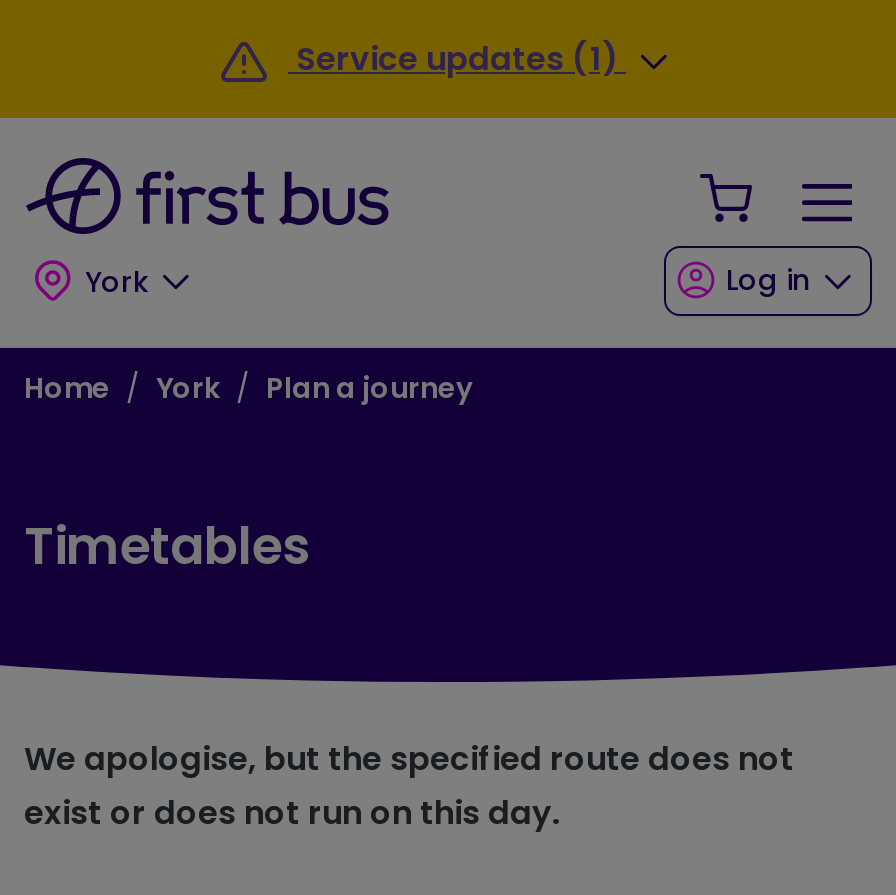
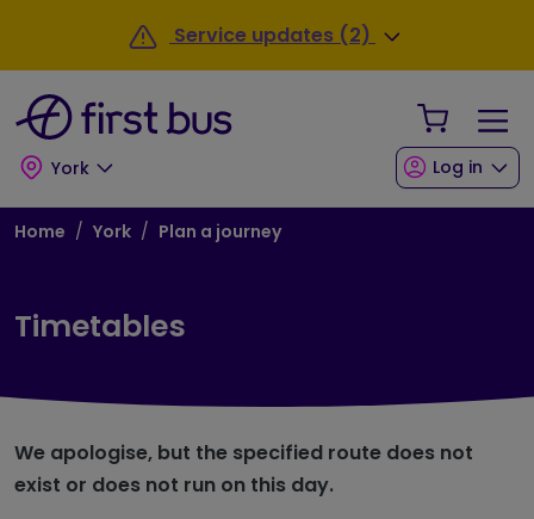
[288,36,626,82] Service updates (1) -> [169,21,375,49] Service updates (2)

